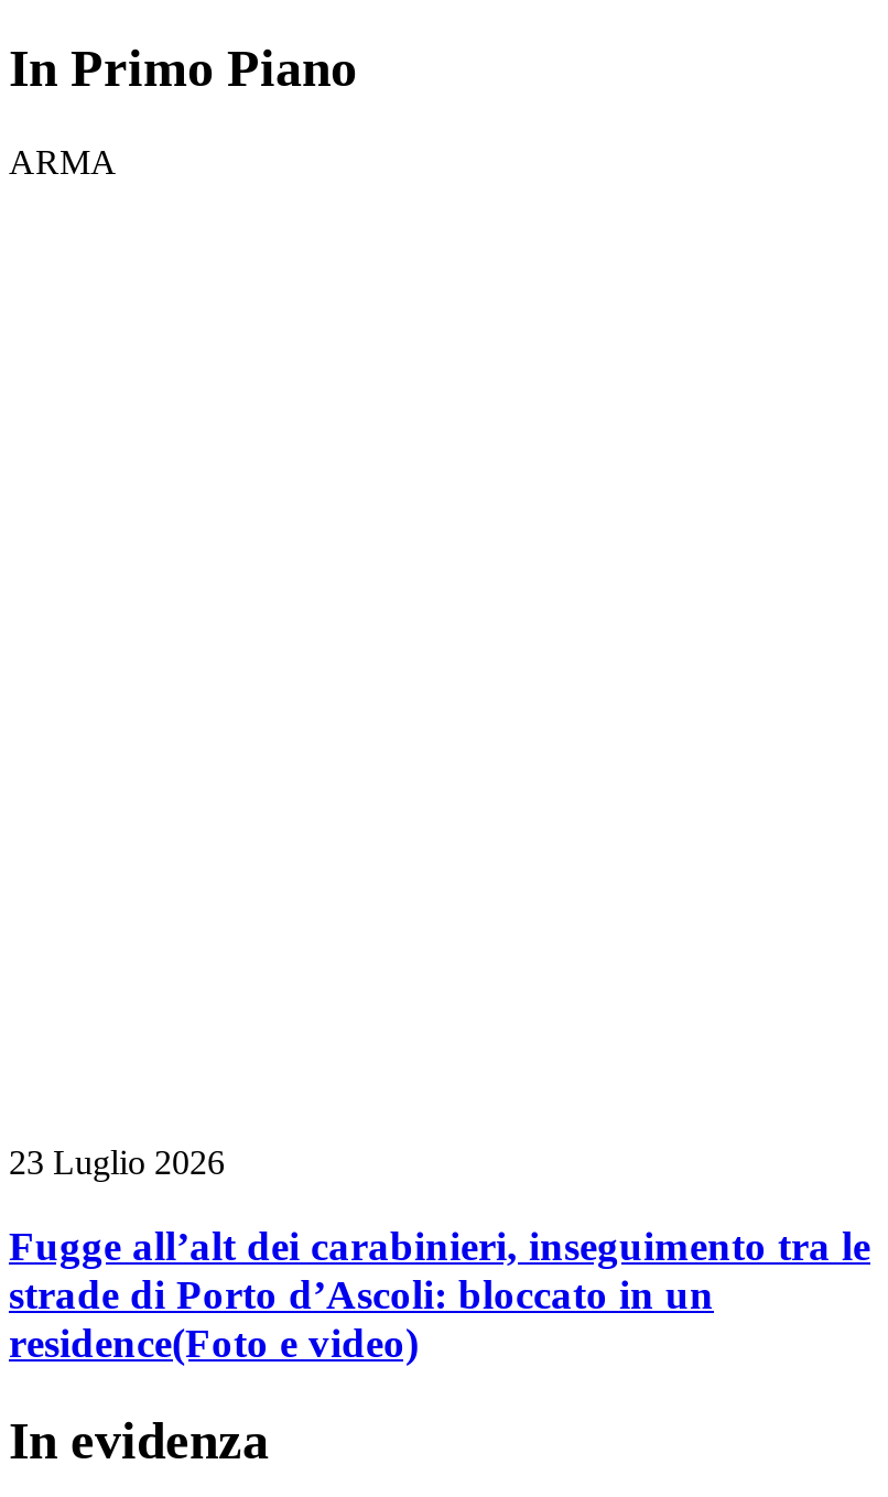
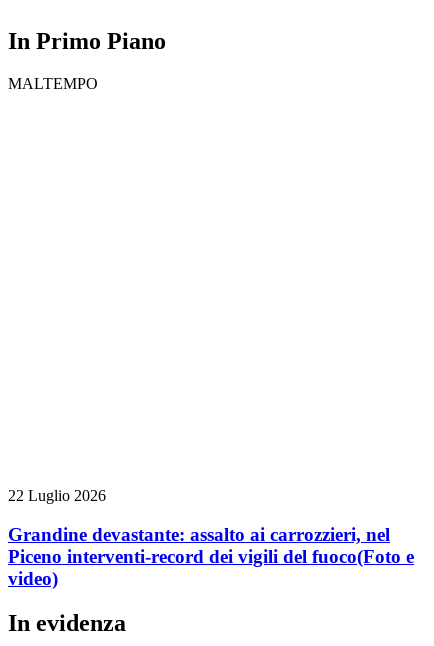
[9,142,117,180] ARMA -> [8,75,98,92] MALTEMPO
[9,1143,225,1180] 23 Luglio 2026 -> [8,487,106,504] 22 Luglio 2026
[9,1223,870,1367] Fugge all’alt dei carabinieri, inseguimento tra le | strade di Porto d’Ascoli: bloccato in un | residence(Foto e video) -> [8,524,414,589] Grandine devastante: assalto ai carrozzieri, nel | Piceno interventi-record dei vigili del fuoco(Foto e | video)

